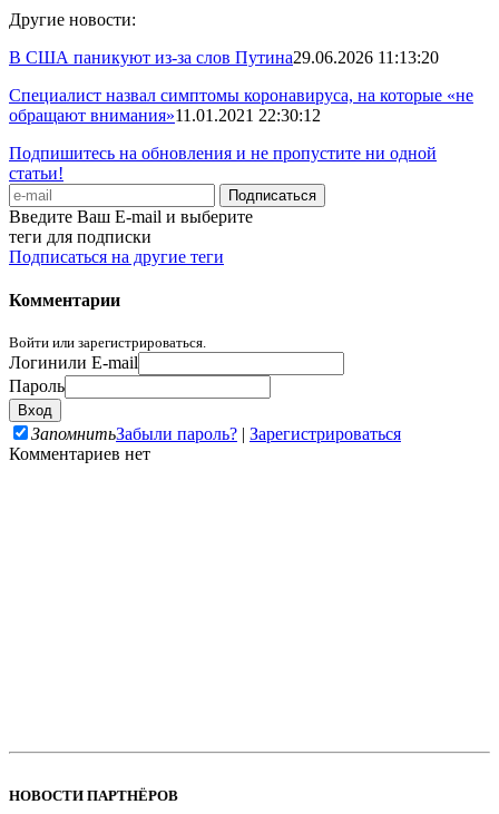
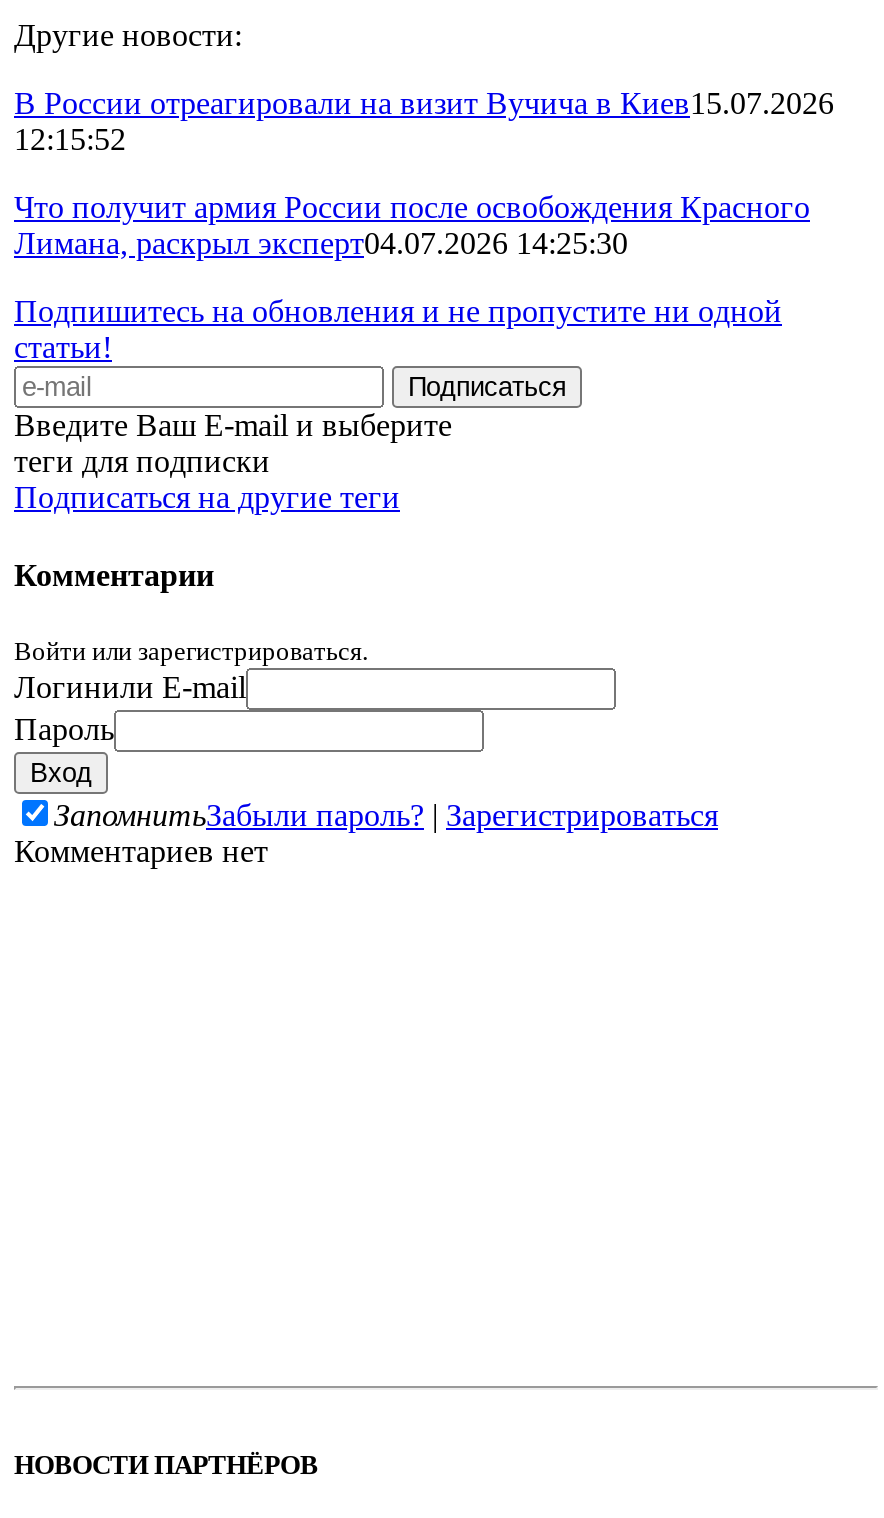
[9,48,439,67] В США паникуют из-за слов Путина29.06.2026 11:13:20 -> [14,86,834,156] В России отреагировали на визит Вучича в Киев15.07.2026 | 12:15:52
[9,86,473,125] Специалист назвал симптомы коронавируса, на которые «не | обращают внимания»11.01.2021 22:30:12 -> [14,190,810,260] Что получит армия России после освобождения Красного | Лимана, раскрыл эксперт04.07.2026 14:25:30

